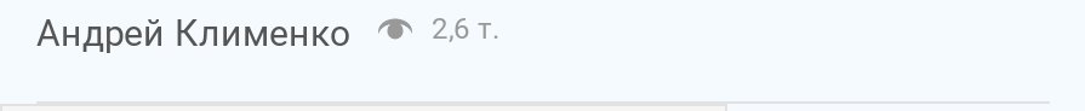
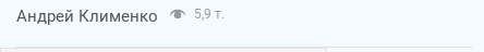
[432,12,499,45] 2,6 т. -> [194,6,225,21] 5,9 т.

